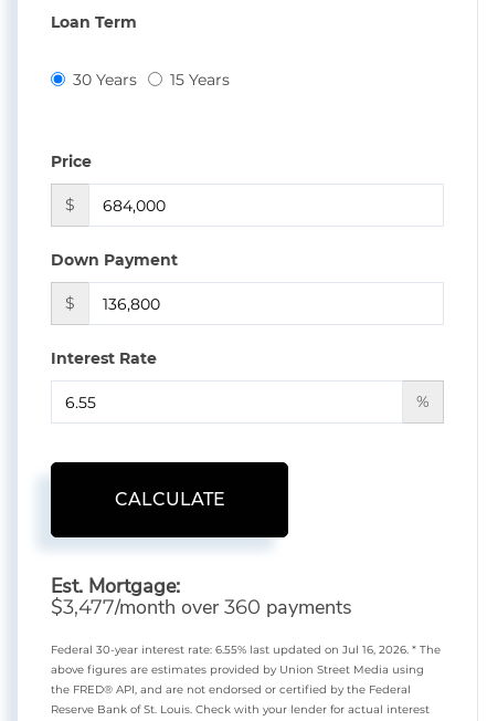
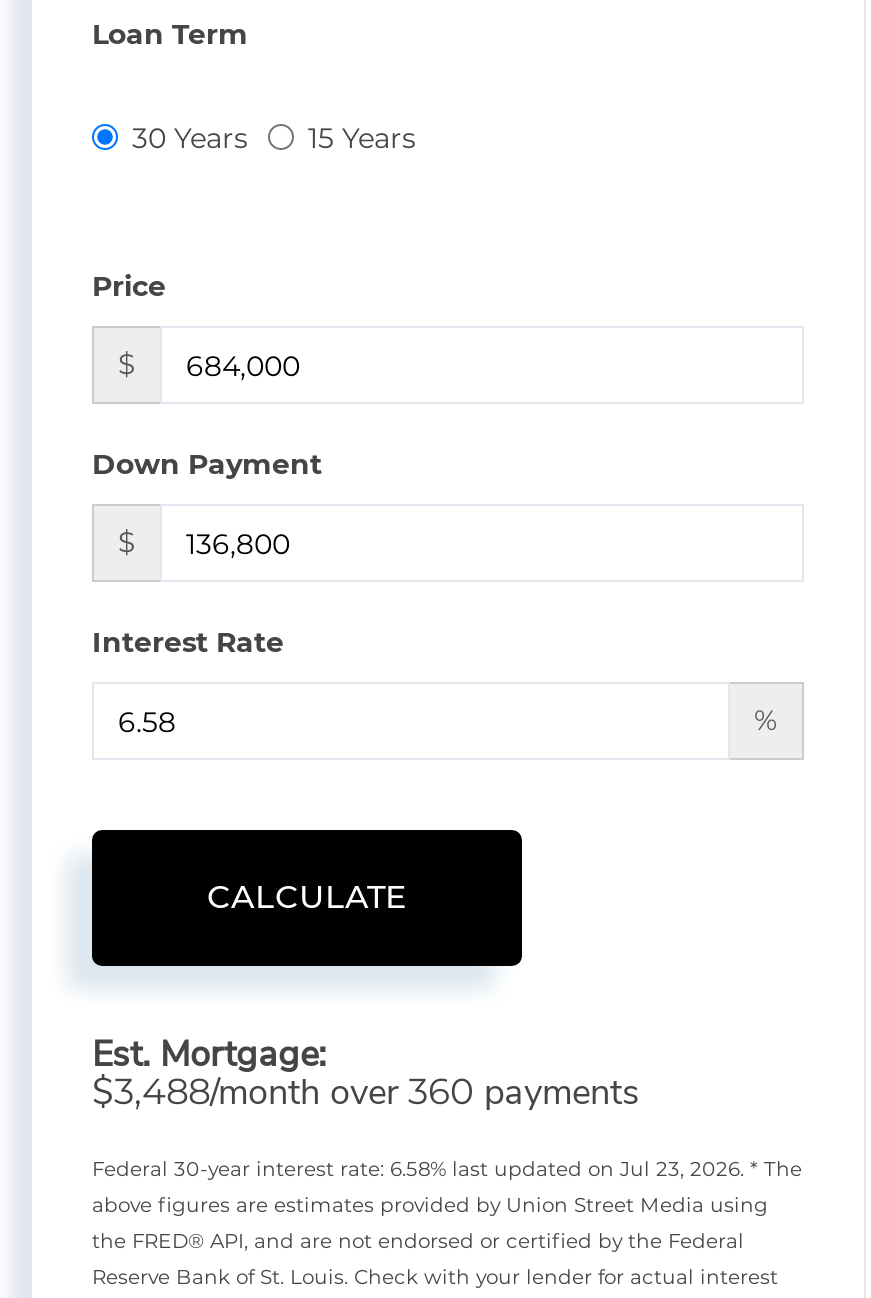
[51,594,352,620] $3,477/month over 360 payments -> [92,1068,640,1116] $3,488/month over 360 payments
[51,643,441,657] Federal 30-year interest rate: 6.55% last updated on Jul 16, 2026. * The -> [92,1156,802,1182] Federal 30-year interest rate: 6.58% last updated on Jul 23, 2026. * The

